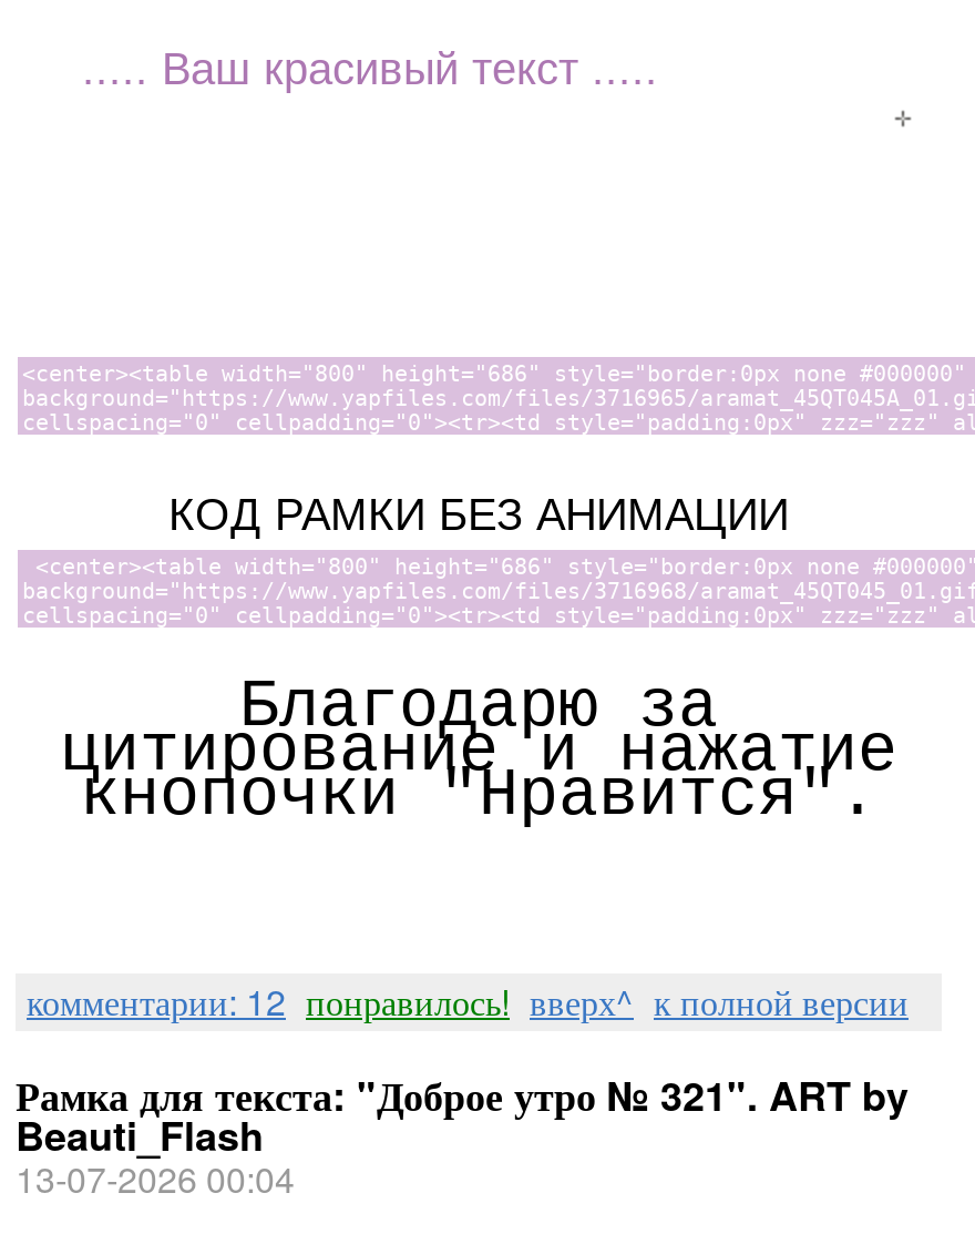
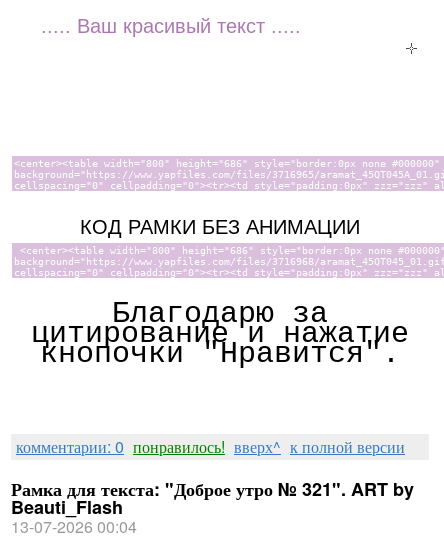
[27,976,909,1027] комментарии: 12 понравилось! вверх^ к полной версии -> [16,435,405,458] комментарии: 0 понравилось! вверх^ к полной версии

